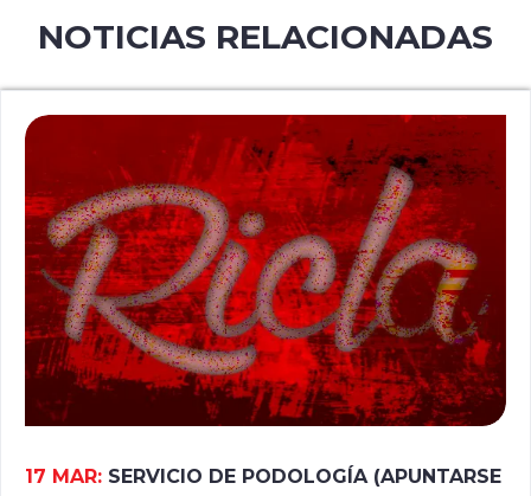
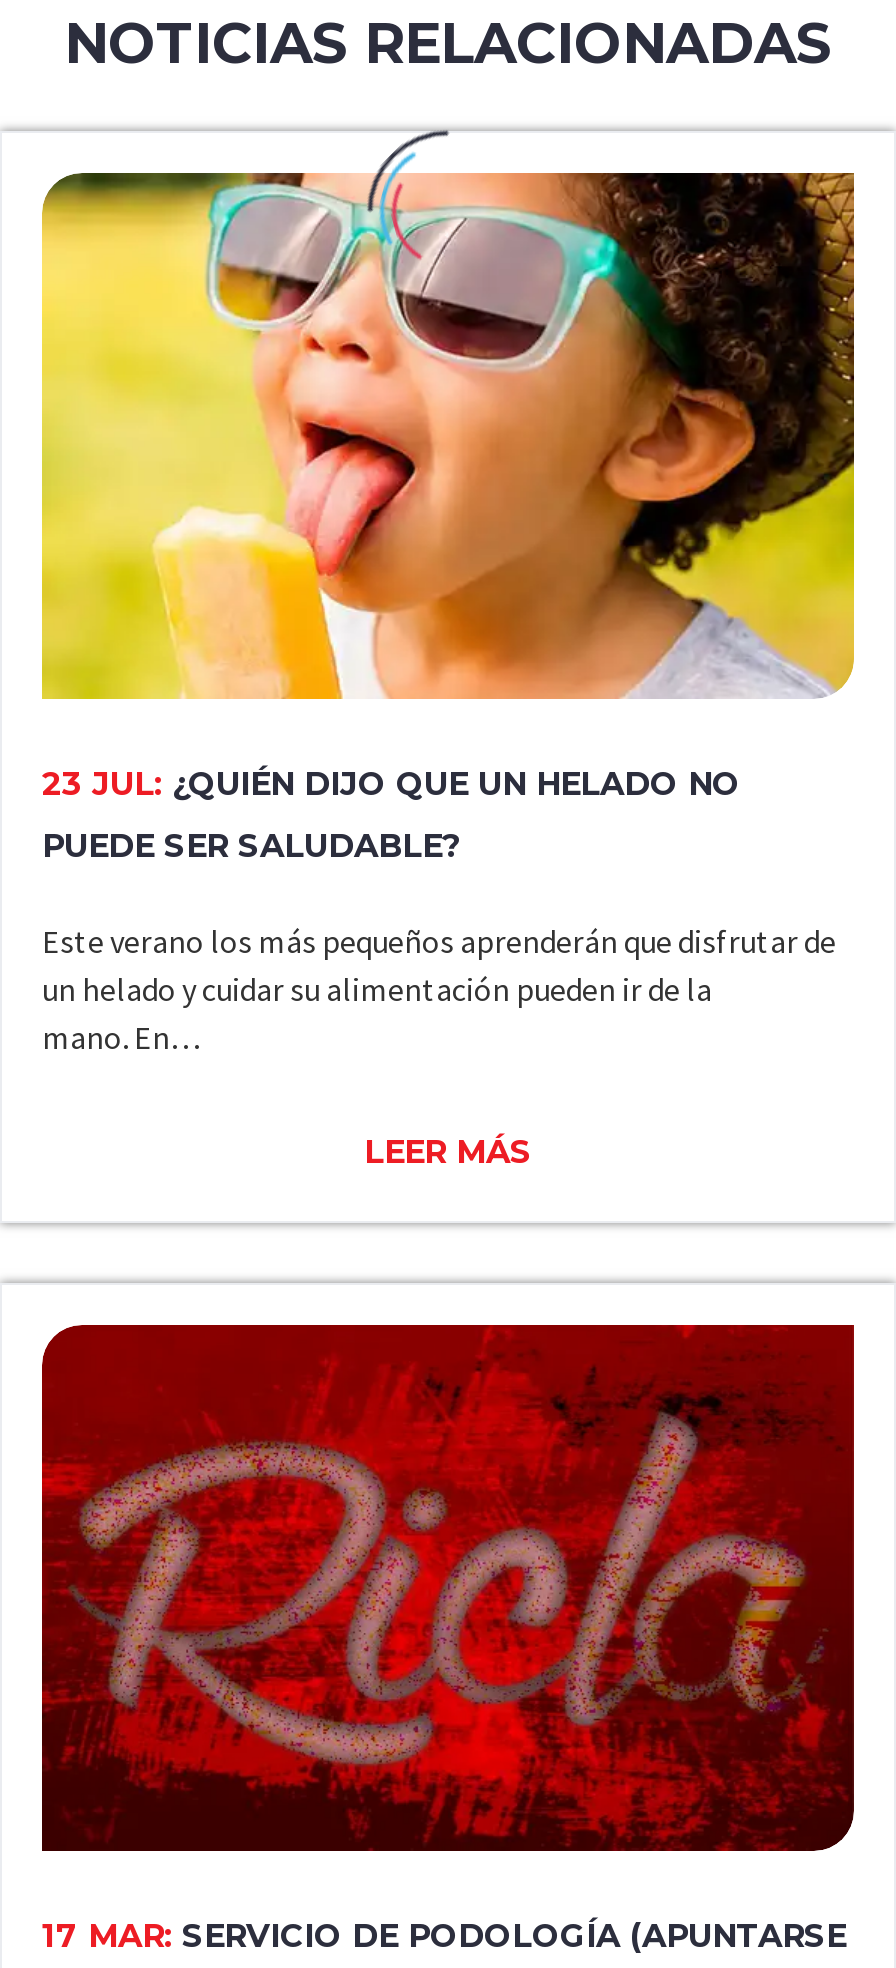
none -> [40,130,856,1171] [image] | 23 JUL: ¿QUIÉN DIJO QUE UN HELADO NO | PUEDE SER SALUDABLE? | Este verano los más pequeños aprenderán que disfrutar de | un helado y cuidar su alimentación pueden ir de la | mano. En… | LEER MÁS

